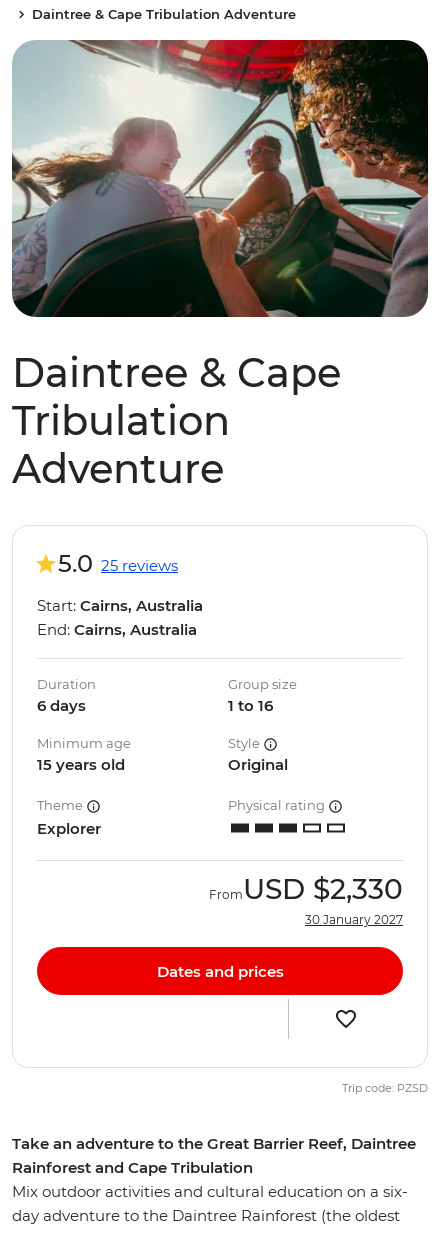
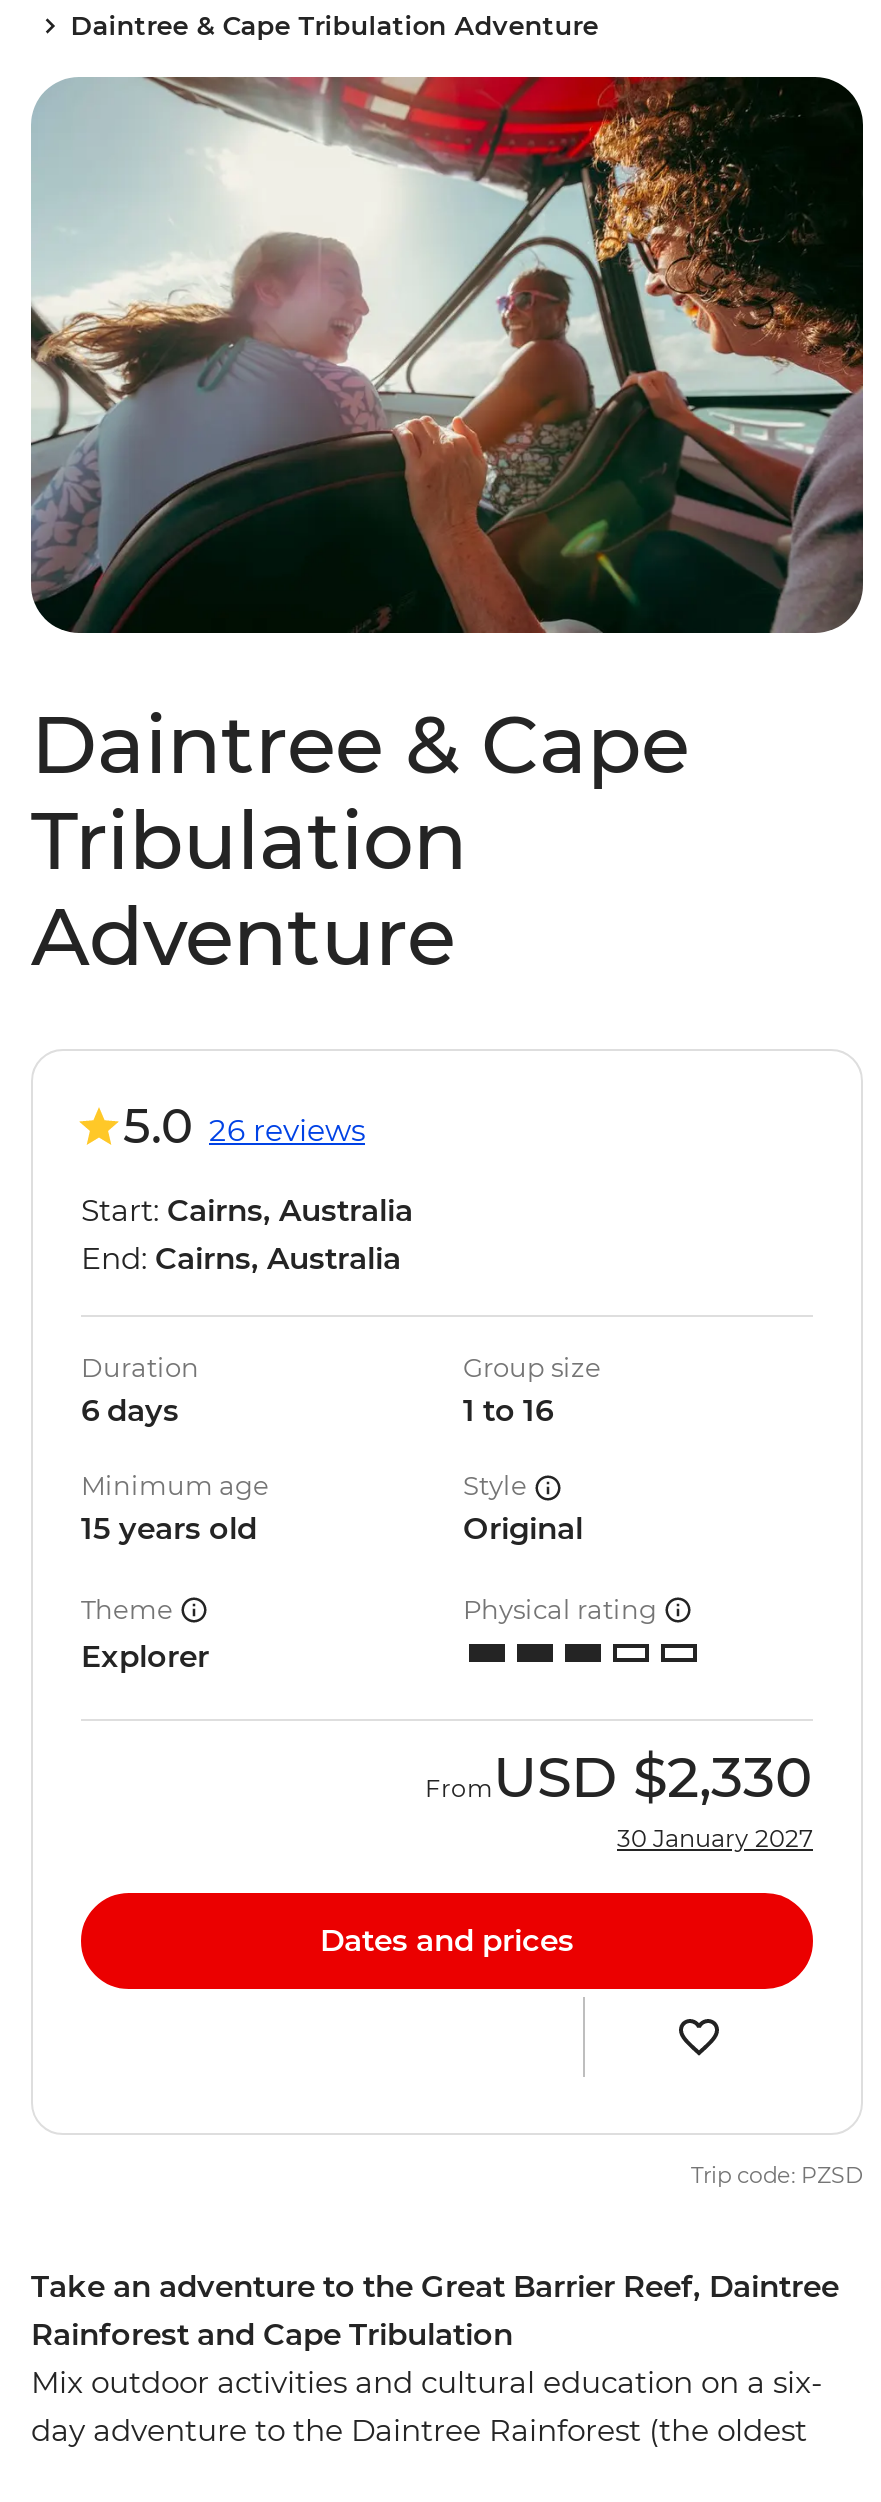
[58,549,178,578] 5.0 25 reviews -> [123,1097,365,1155] 5.0 26 reviews

